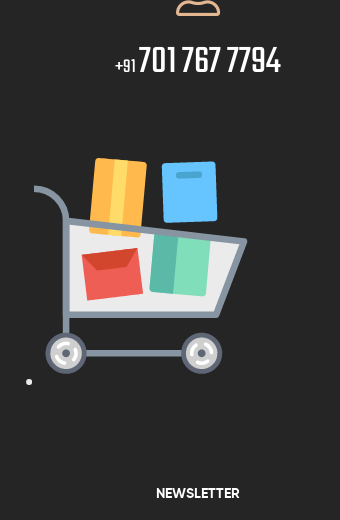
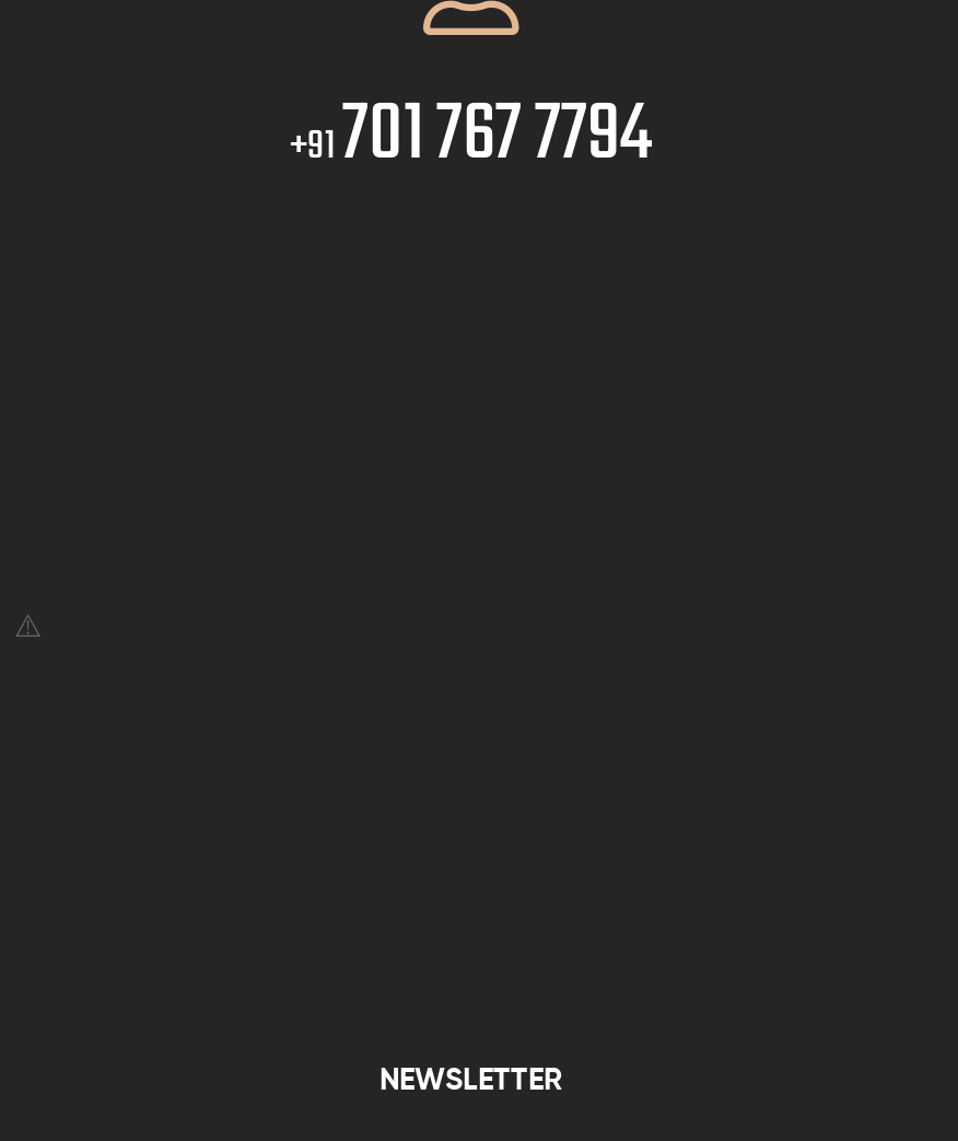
[25,157,248,386] [image] -> none

